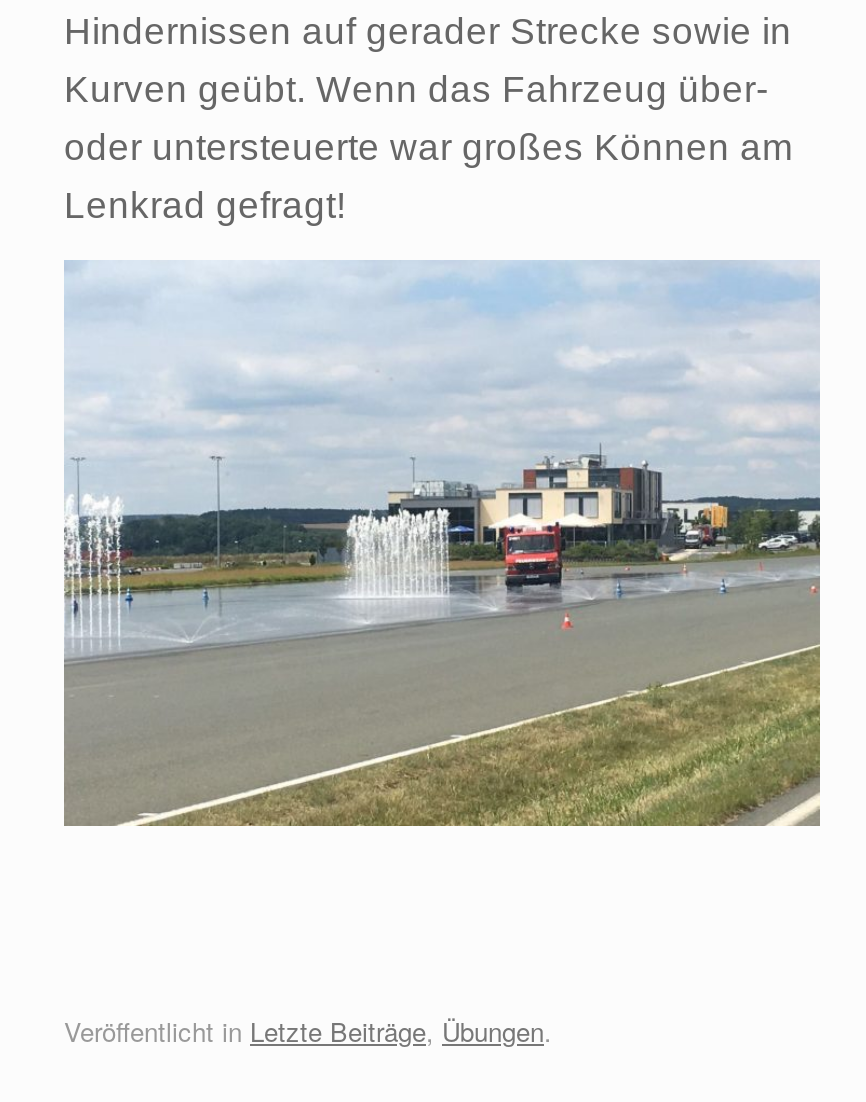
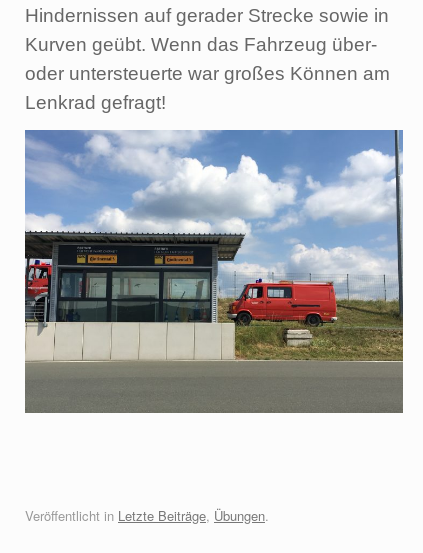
[64,262,822,826] [image] -> [24,130,404,414] [image]

